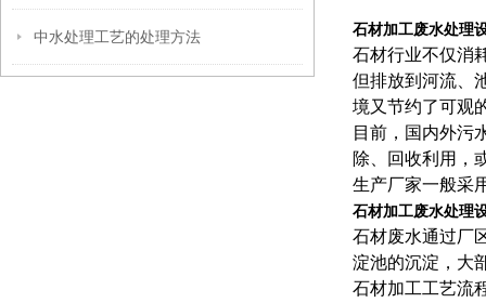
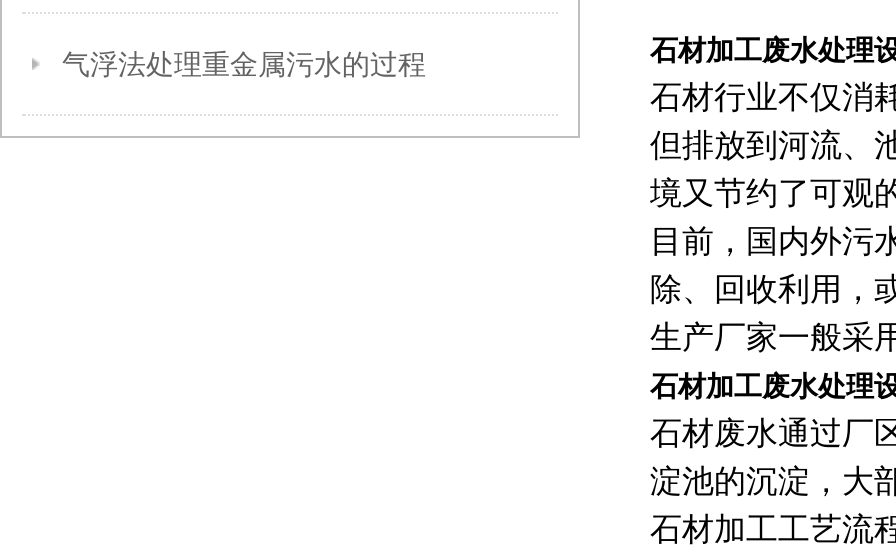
[34,28,201,45] 中水处理工艺的处理方法 -> [62,48,426,80] 气浮法处理重金属污水的过程

